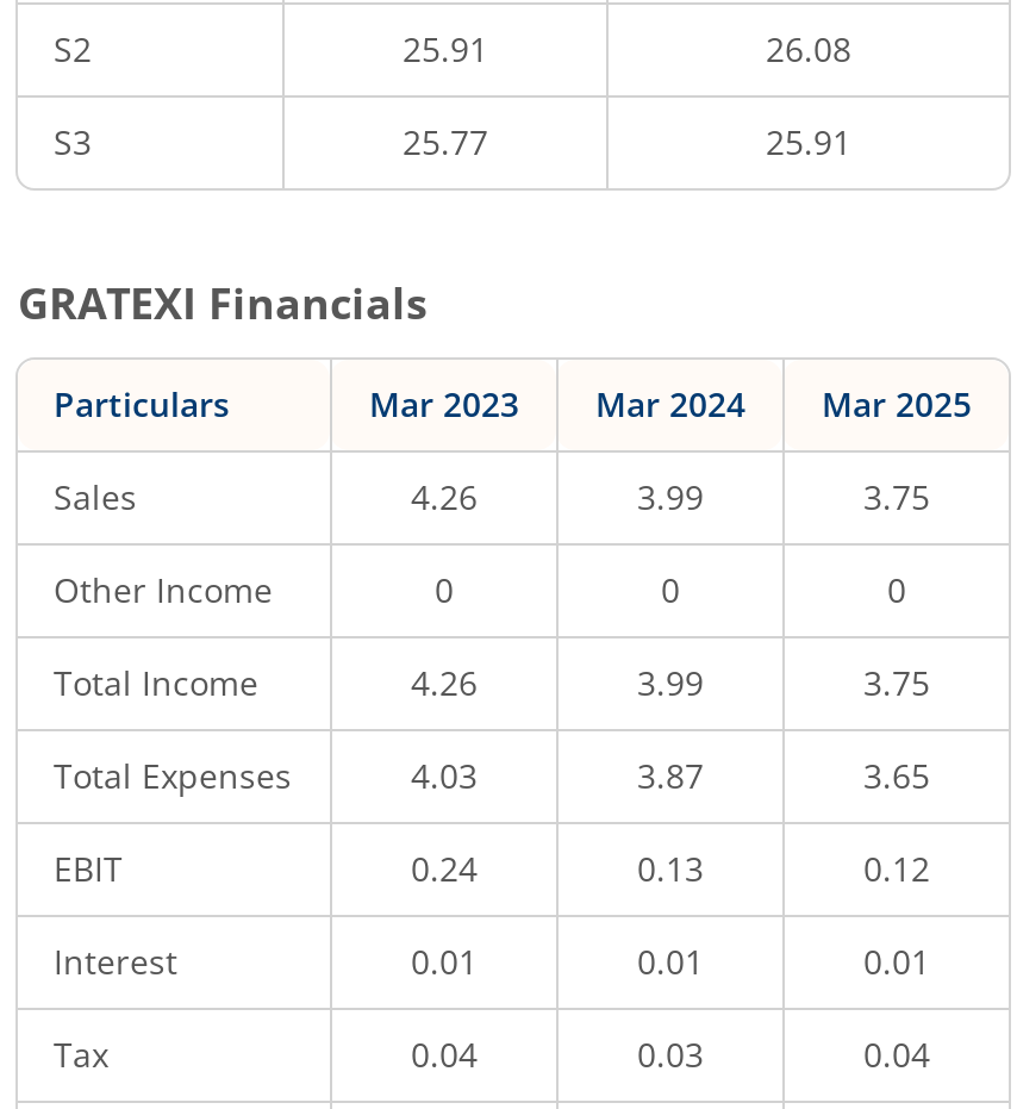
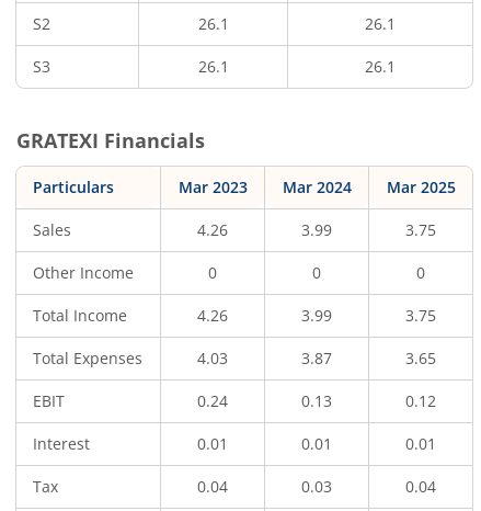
[403,26,488,71] 25.91 -> [198,13,228,34] 26.1
[766,26,851,71] 26.08 -> [365,13,396,34] 26.1
[403,119,488,164] 25.77 -> [198,56,228,77] 26.1
[766,119,851,164] 25.91 -> [365,56,396,77] 26.1

